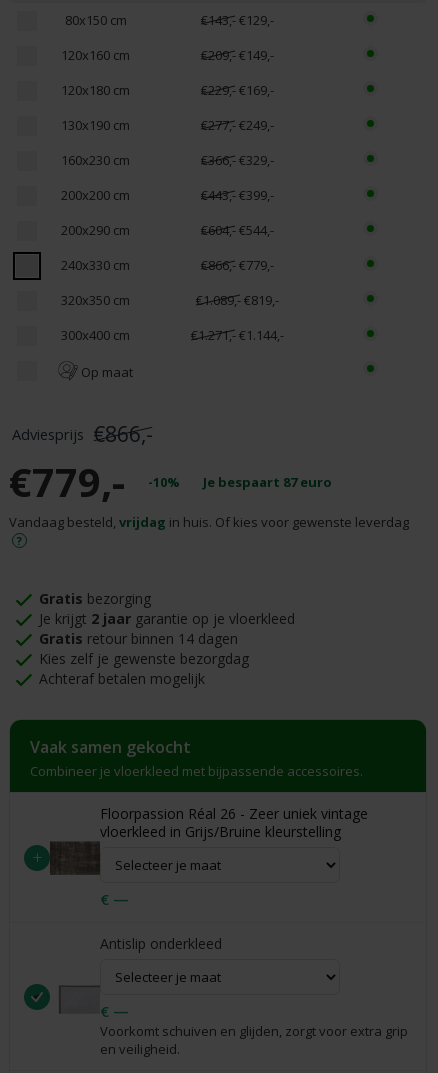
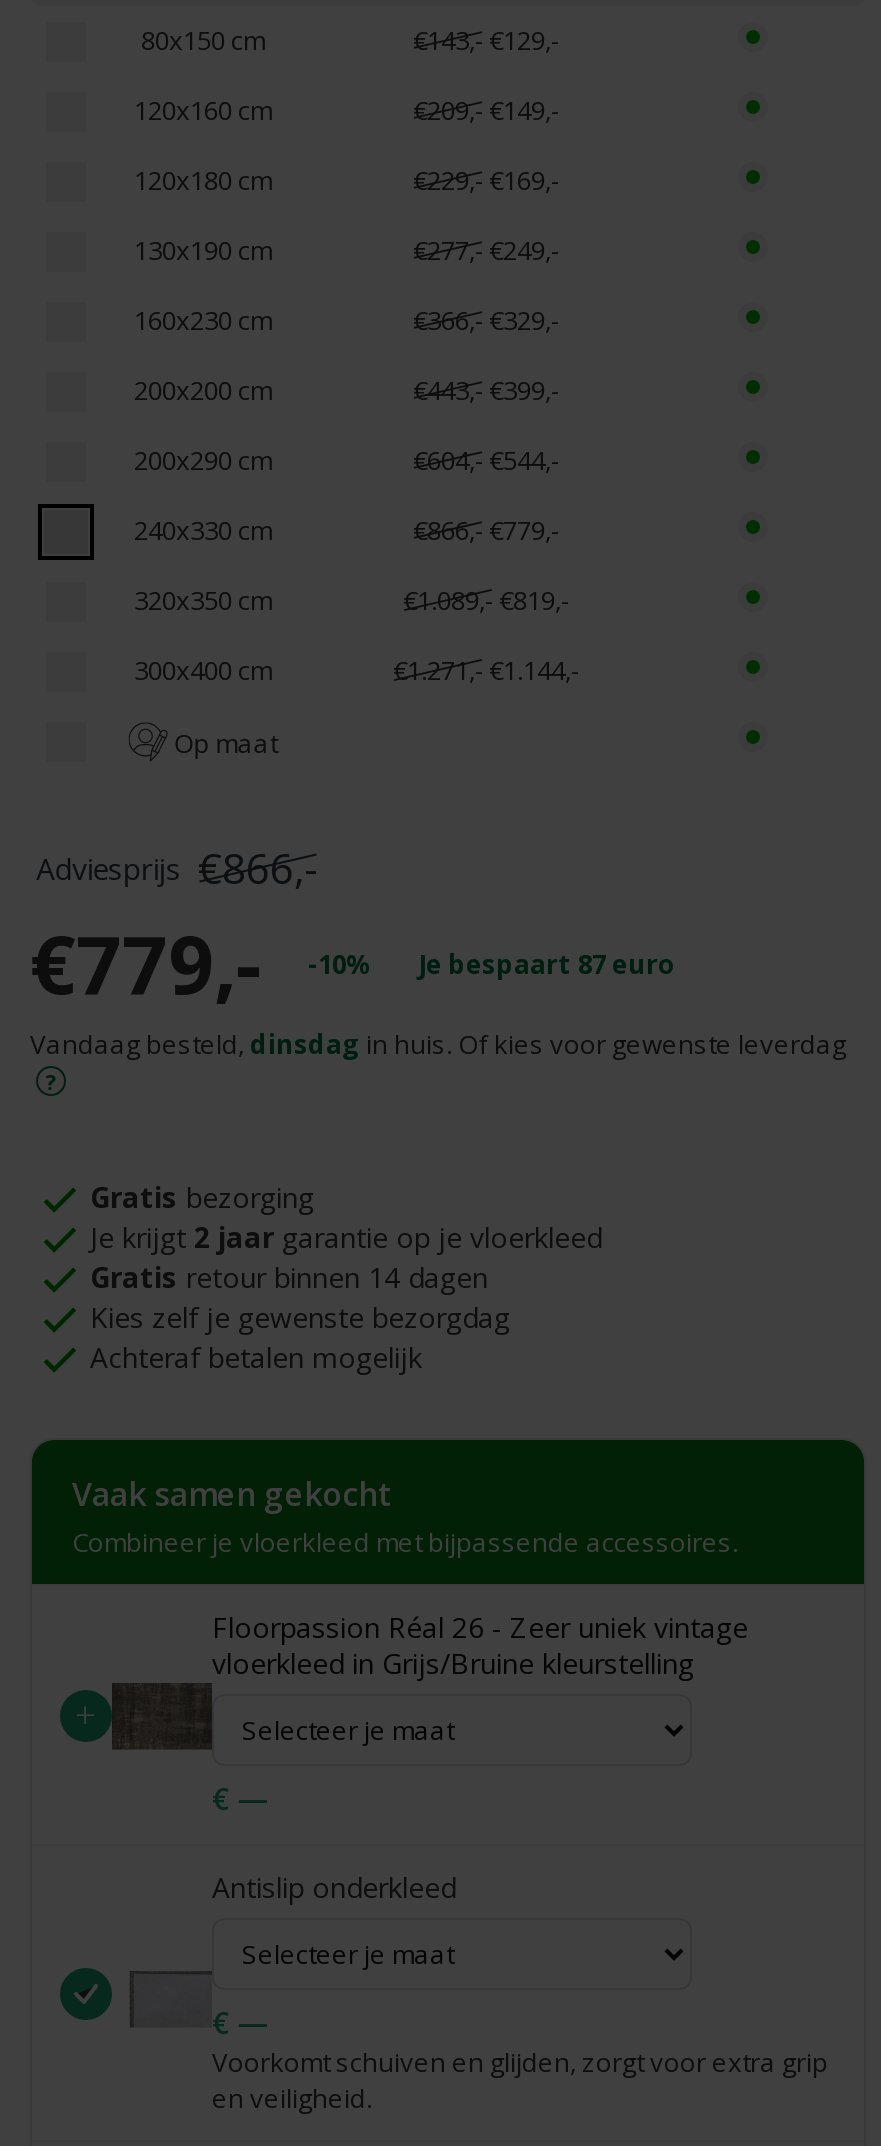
[9,513,409,531] Vandaag besteld, vrijdag in huis. Of kies voor gewenste leverdag -> [30,1026,846,1062] Vandaag besteld, dinsdag in huis. Of kies voor gewenste leverdag

